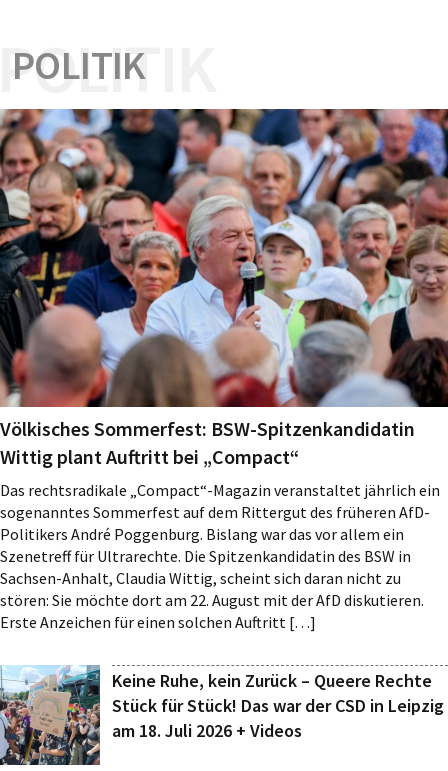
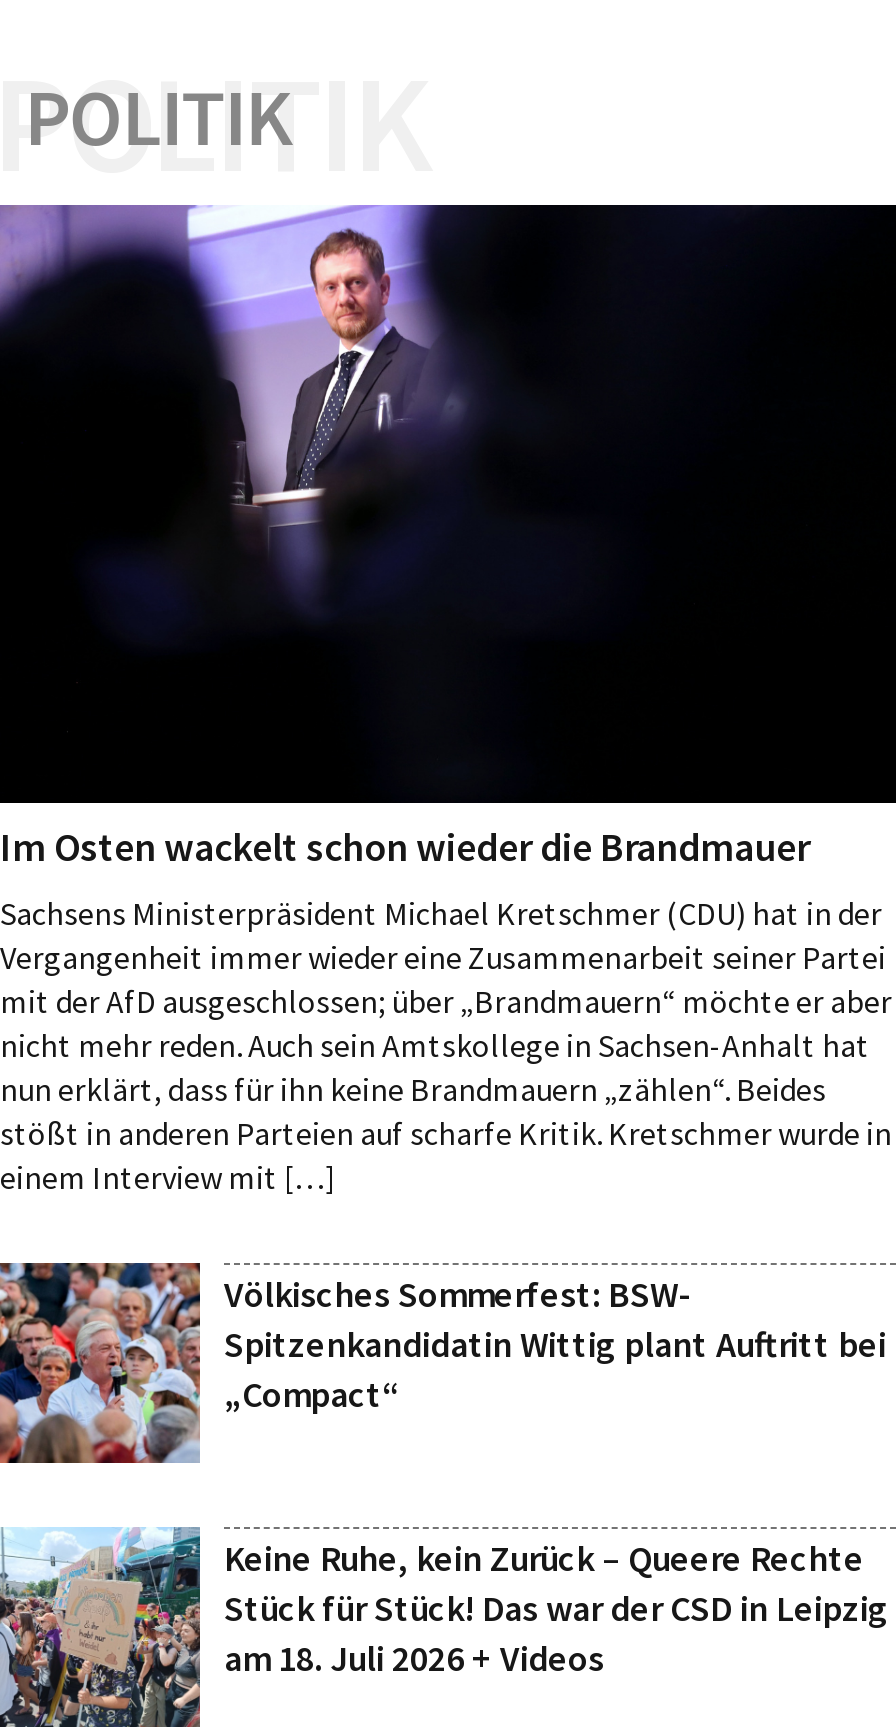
[3,108,445,341] [image] -> [6,203,890,805] [image]
[0,416,440,632] Völkisches Sommerfest: BSW-Spitzenkandidatin | Wittig plant Auftritt bei „Compact“ | Das rechtsradikale „Compact“-Magazin veranstaltet jährlich ein | sogenanntes Sommerfest auf dem Rittergut des früheren AfD- | Politikers André Poggenburg. Bislang war das vor allem ein | Szenetreff für Ultrarechte. Die Spitzenkandidatin des BSW in | Sachsen-Anhalt, Claudia Wittig, scheint sich daran nicht zu | stören: Sie möchte dort am 22. August mit der AfD diskutieren. | Erste Anzeichen für einen solchen Auftritt […] -> [0,821,892,1417] Im Osten wackelt schon wieder die Brandmauer | Sachsens Ministerpräsident Michael Kretschmer (CDU) hat in der | Vergangenheit immer wieder eine Zusammenarbeit seiner Partei | mit der AfD ausgeschlossen; über „Brandmauern“ möchte er aber | nicht mehr reden. Auch sein Amtskollege in Sachsen-Anhalt hat | nun erklärt, dass für ihn keine Brandmauern „zählen“. Beides | stößt in anderen Parteien auf scharfe Kritik. Kretschmer wurde in | einem Interview mit […] | Völkisches Sommerfest: BSW- | Spitzenkandidatin Wittig plant Auftritt bei | „Compact“

